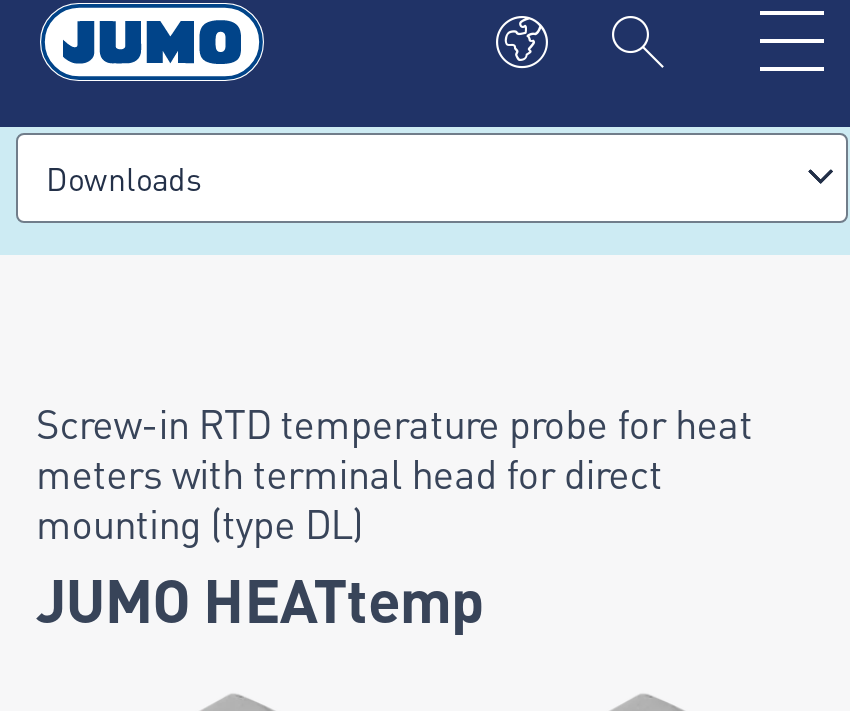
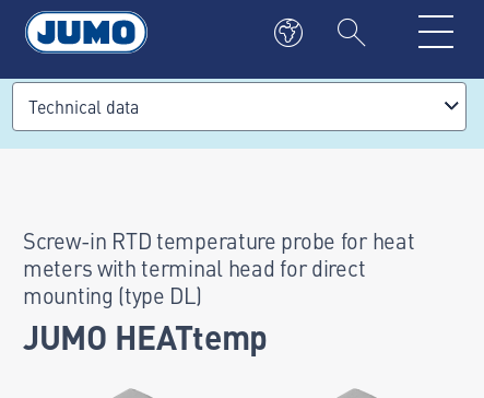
[46,155,202,199] Downloads -> [28,94,139,118] Technical data

